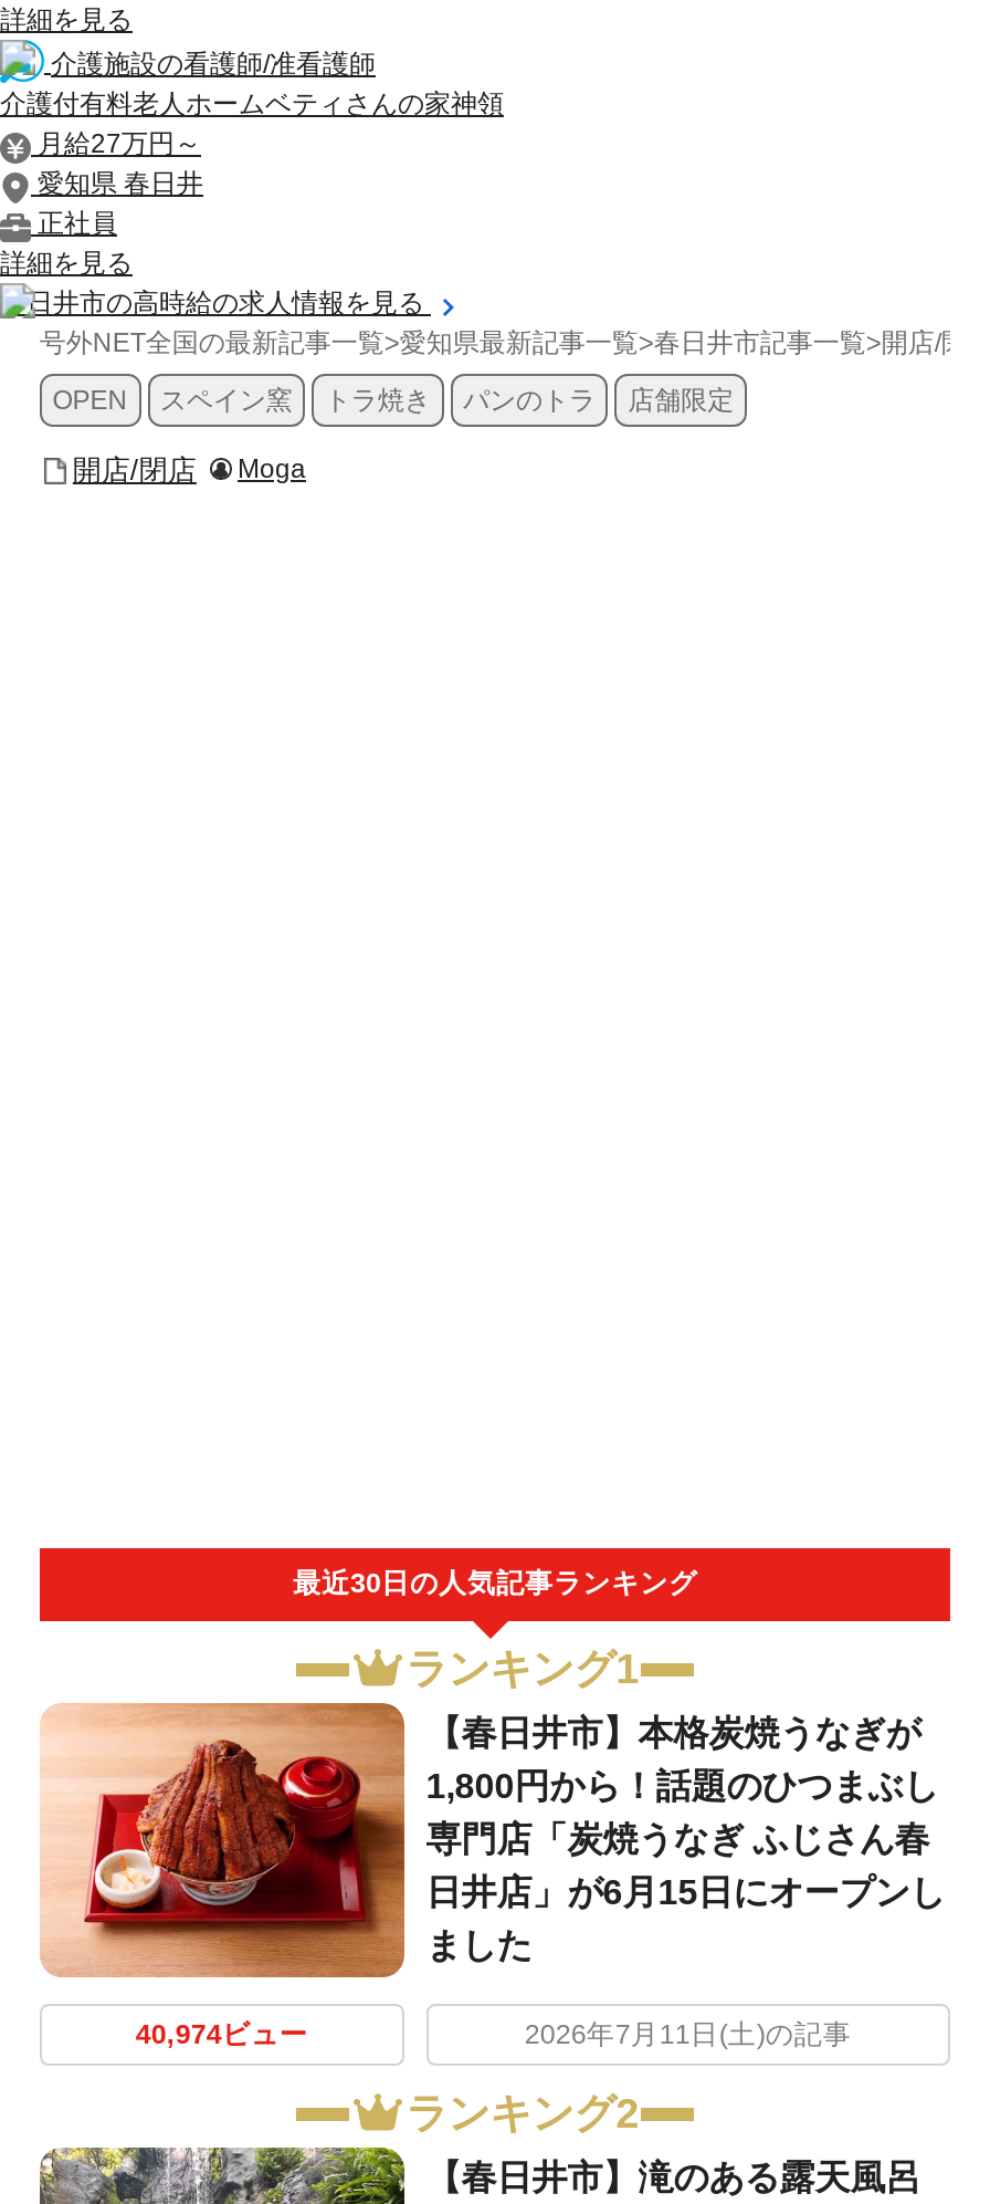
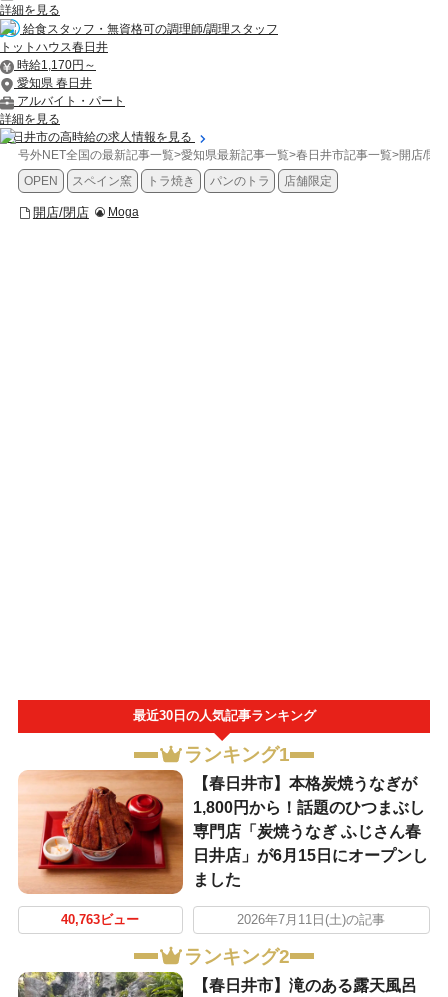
[0,49,504,159] 介護施設の看護師/准看護師 | 介護付有料老人ホームベティさんの家神領 | 月給27万円～ -> [0,22,278,72] 給食スタッフ・無資格可の調理師/調理スタッフ | トットハウス春日井 | 時給1,170円～
[38,208,117,239] 正社員 -> [17,94,125,108] アルバイト・パート
[135,2019,308,2050] 40,974ビュー -> [61,913,139,927] 40,763ビュー

